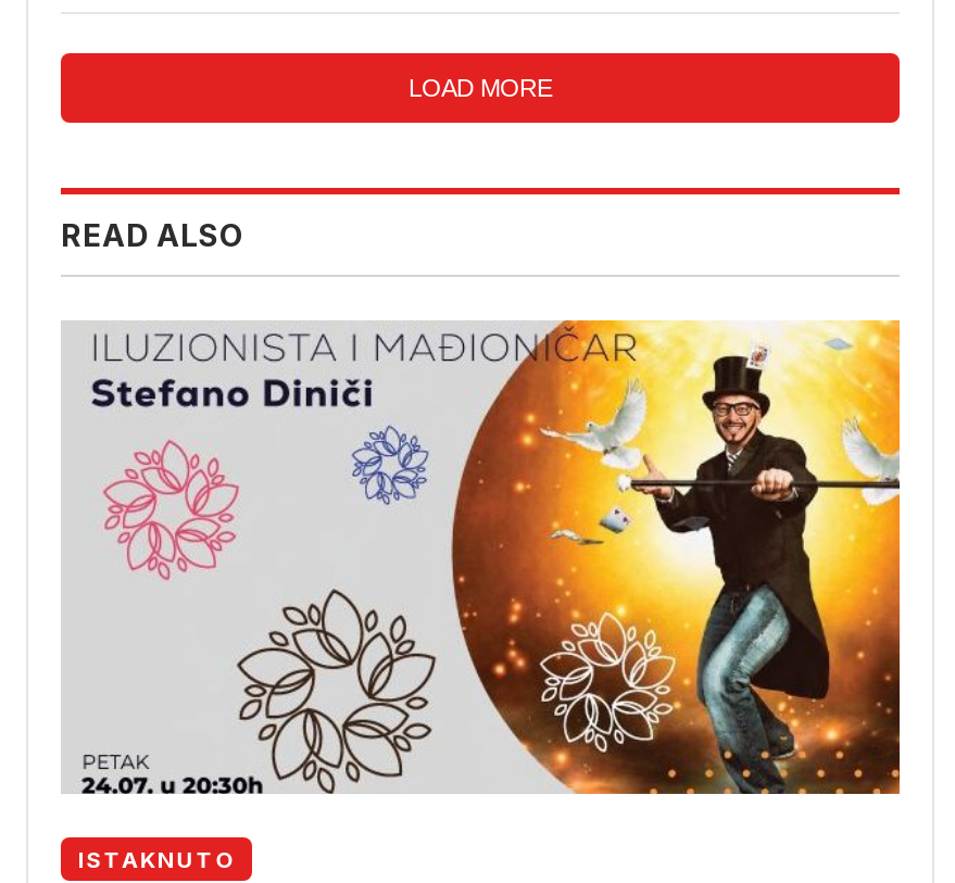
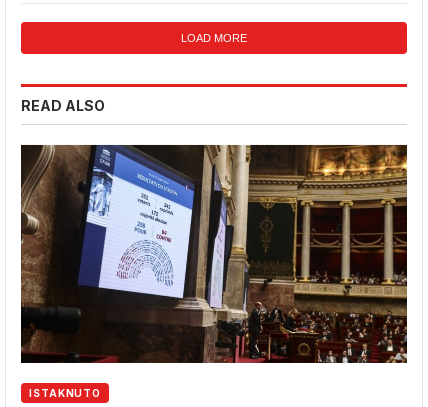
[61,318,902,796] [image] -> [20,144,408,364] [image]

